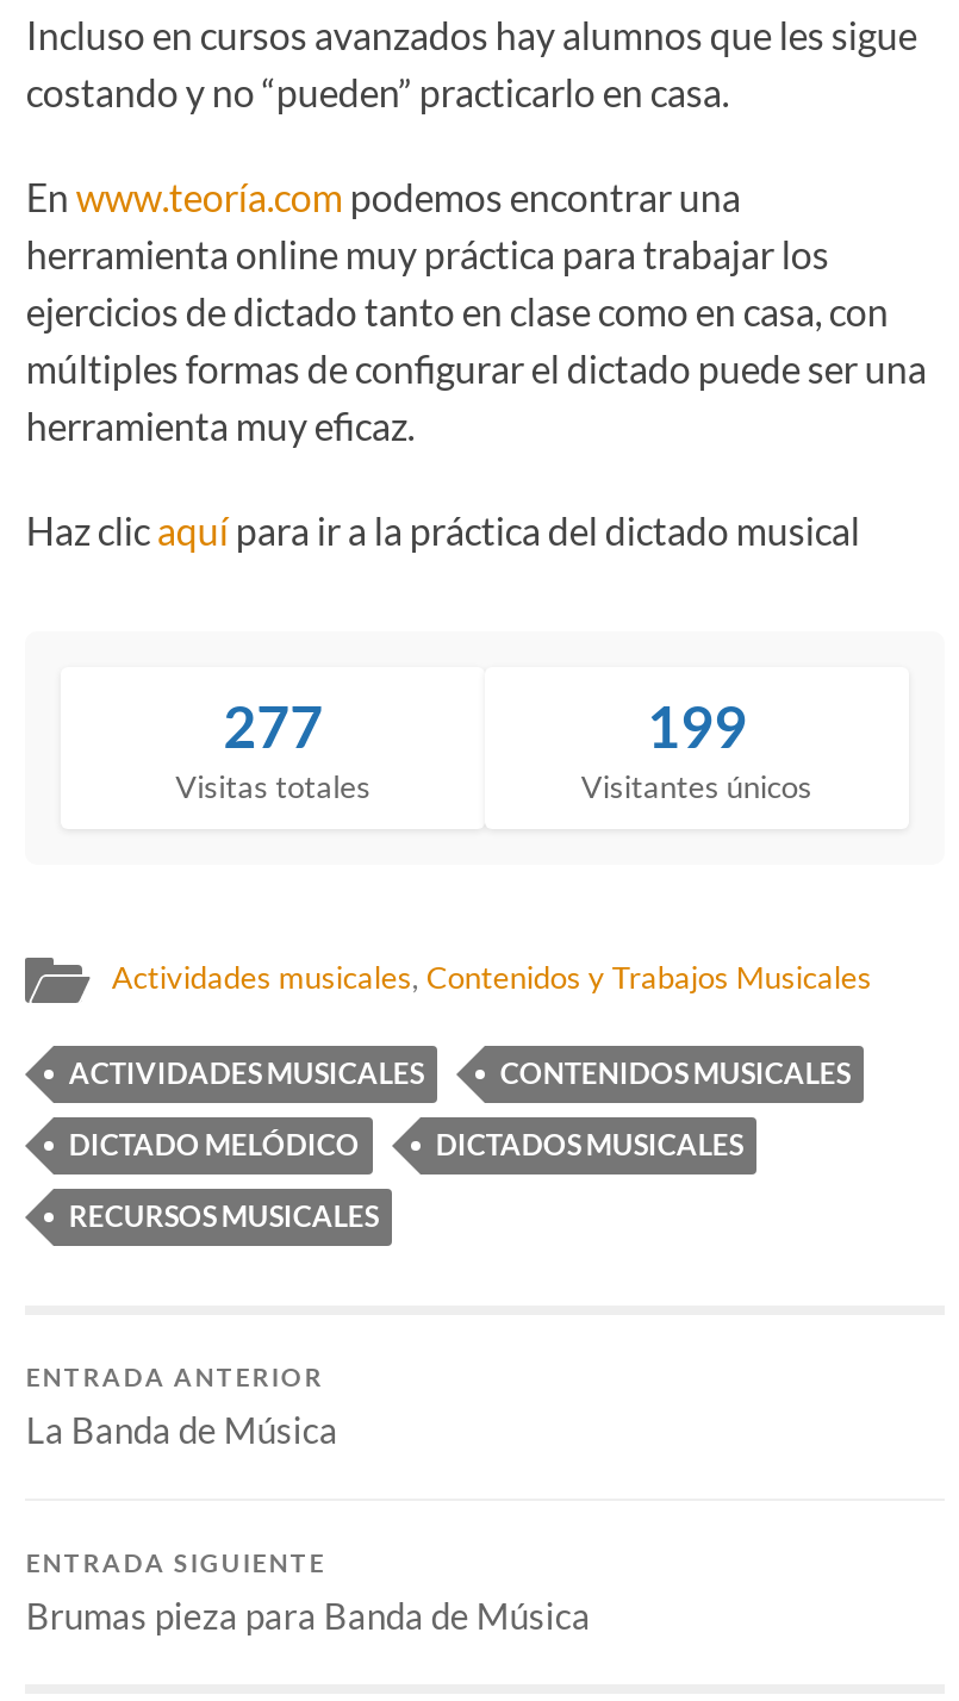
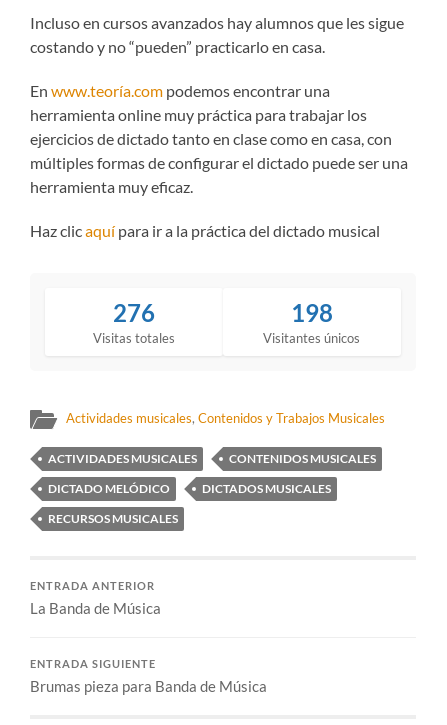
[223,691,323,760] 277 -> [113,298,155,327] 276
[646,691,746,760] 199 -> [291,298,333,327] 198

